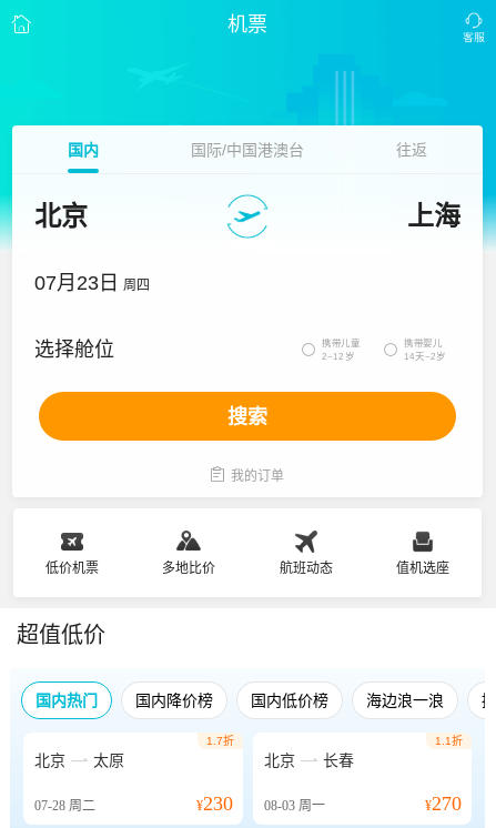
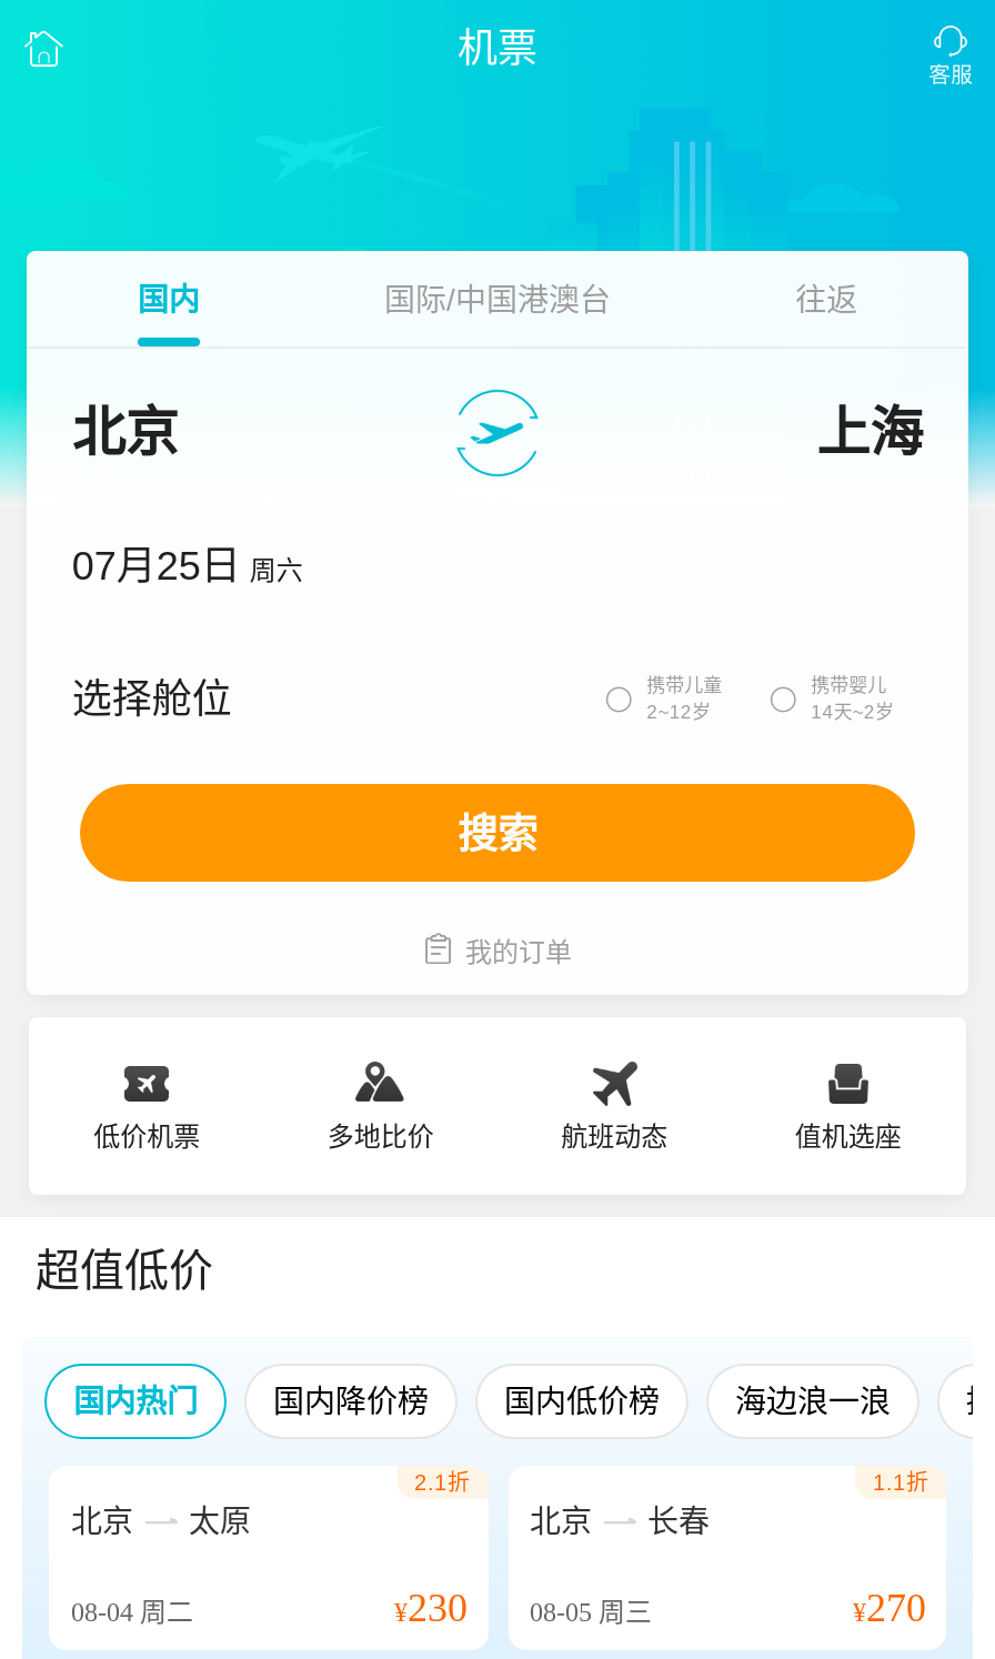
[35,272,150,294] 07月23日 周四 -> [72,544,303,589] 07月25日 周六
[206,735,234,747] 1.7折 -> [414,1470,470,1495] 2.1折
[34,798,95,814] 07-28周二 -> [71,1597,193,1628] 08-04周二
[196,792,325,815] ¥230 08-03周一 -> [394,1586,652,1630] ¥230 08-05周三

